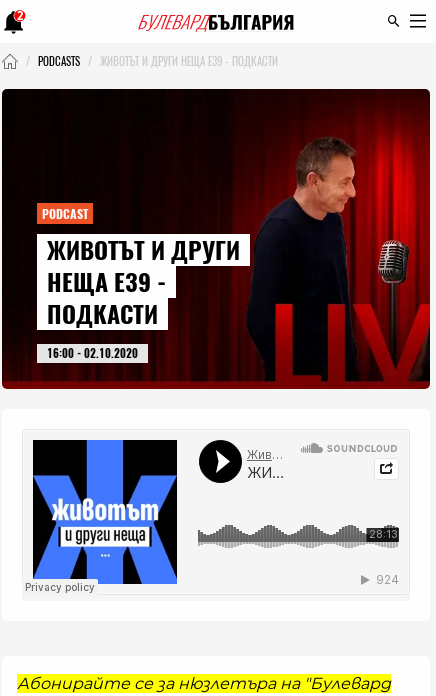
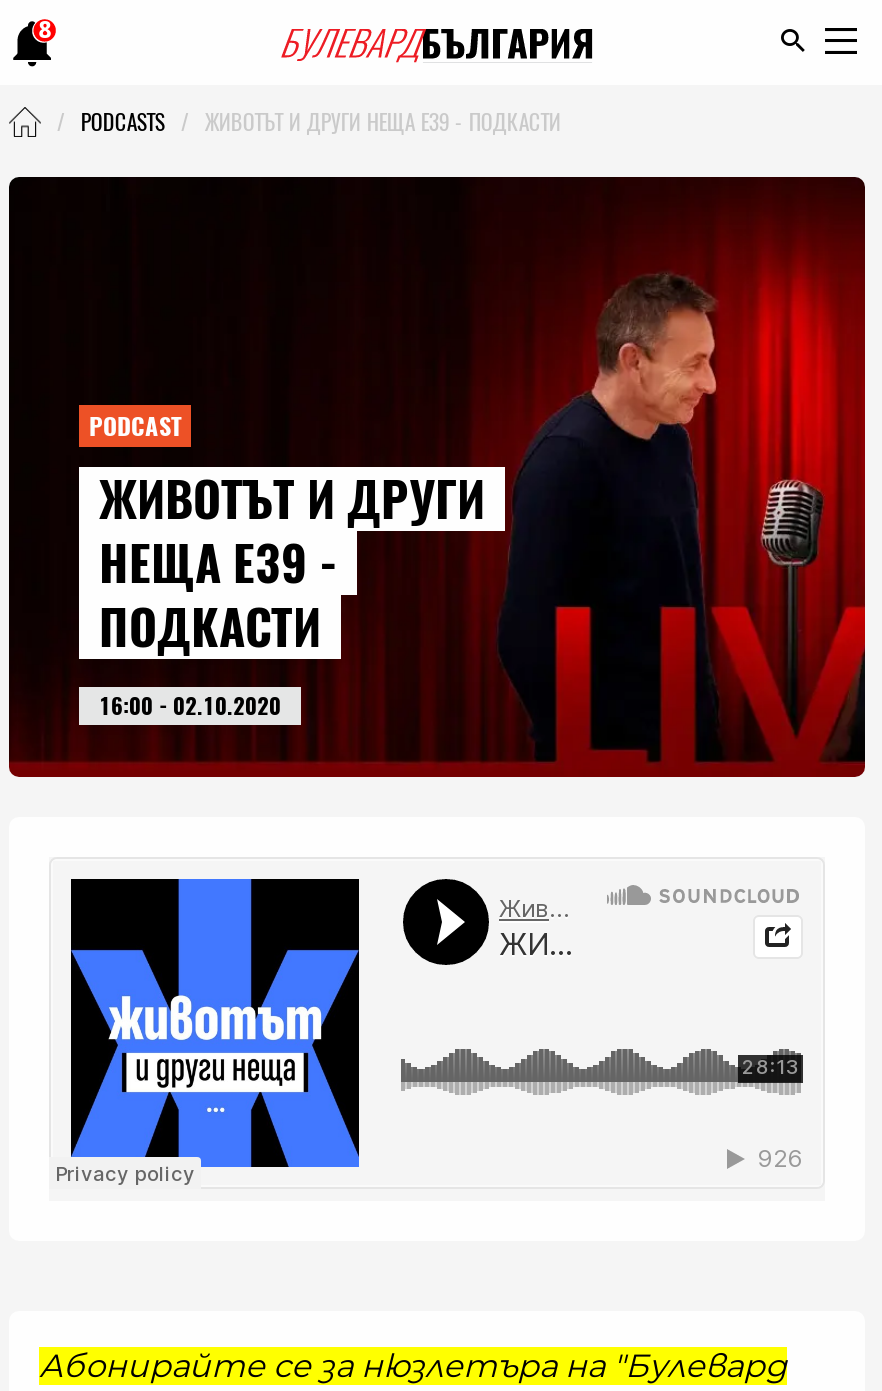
[17,7,24,24] 2 -> [39,12,52,45] 8

